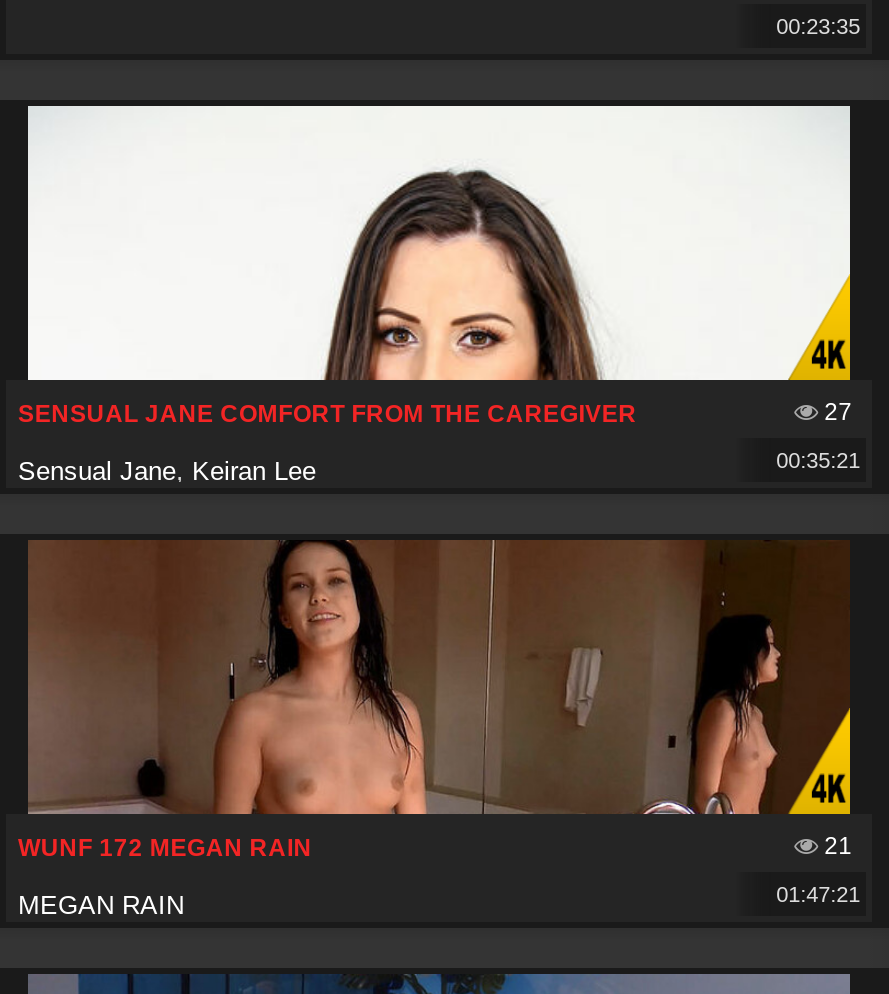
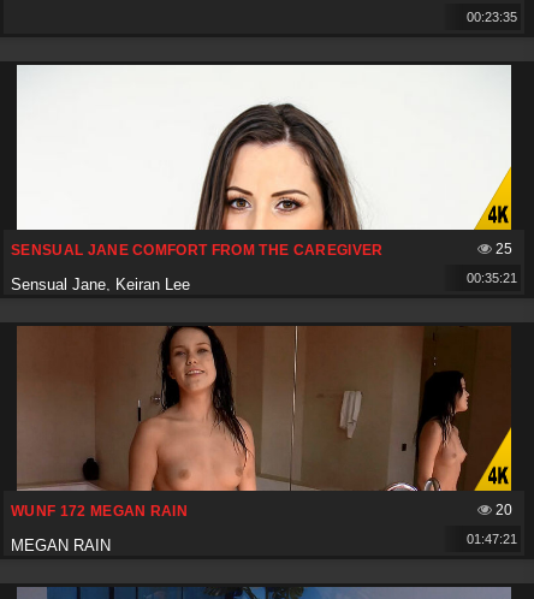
[818,398,852,426] 27 -> [492,240,513,257] 25
[818,832,852,860] 21 -> [492,501,513,518] 20

